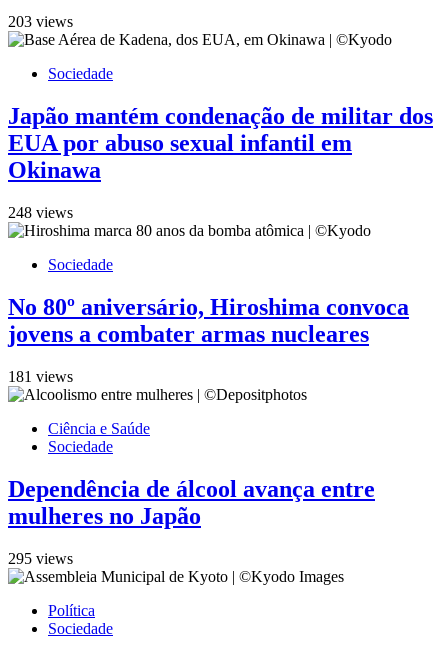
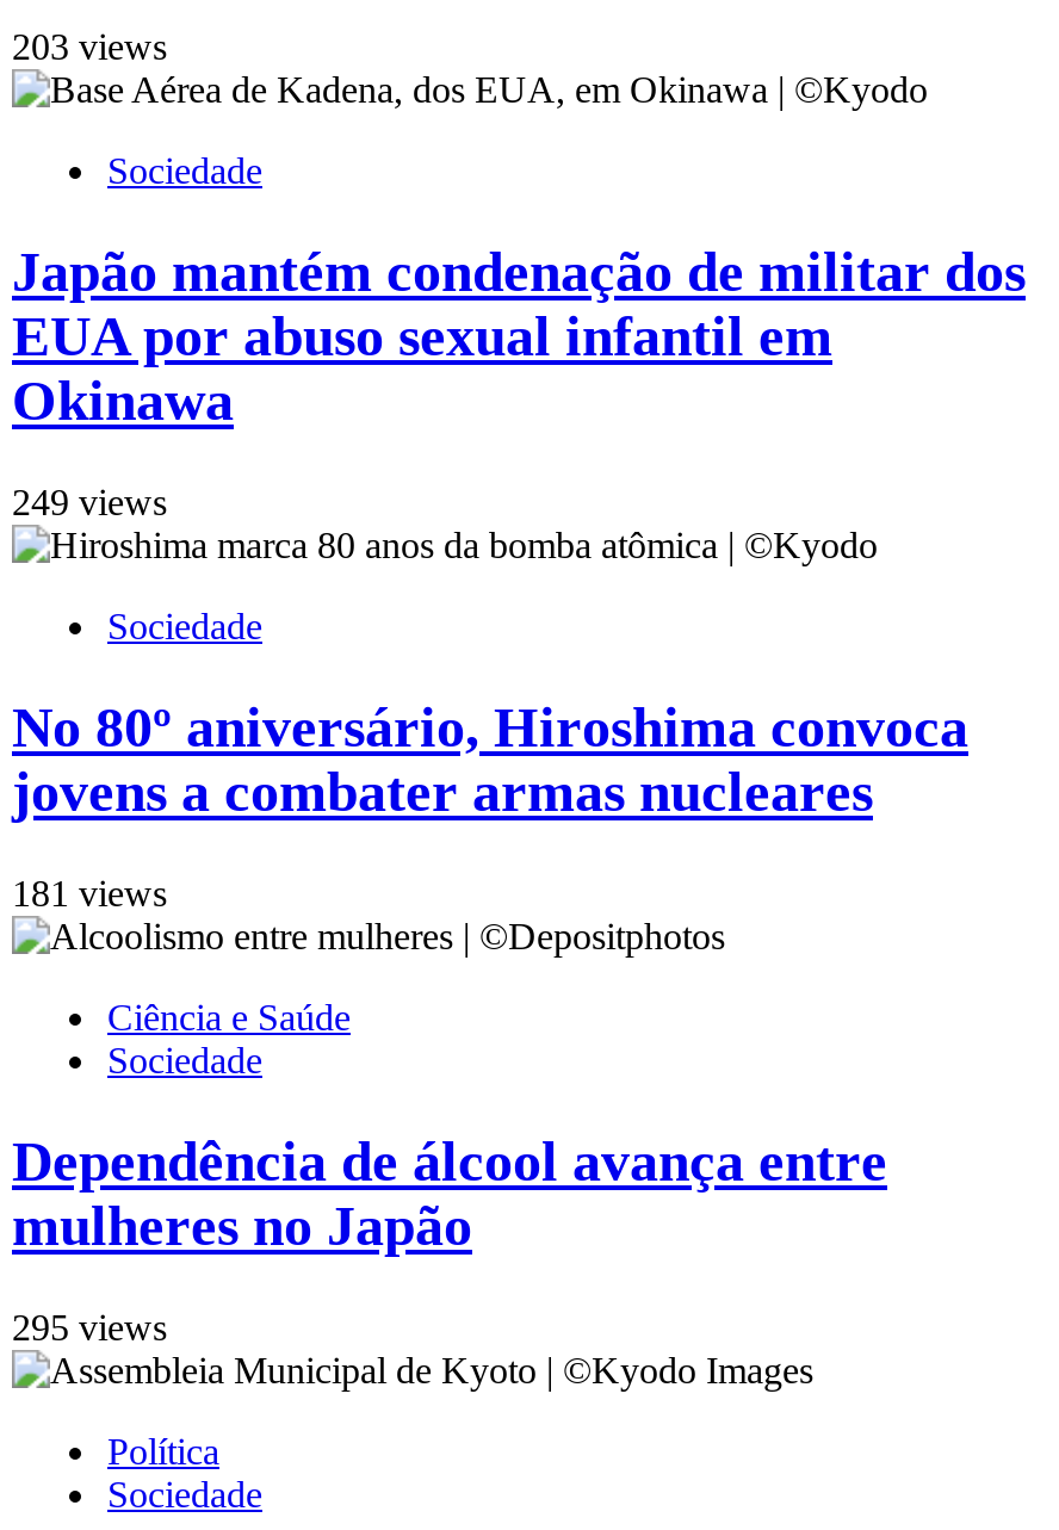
[8,204,73,221] 248 views -> [12,482,167,523] 249 views

